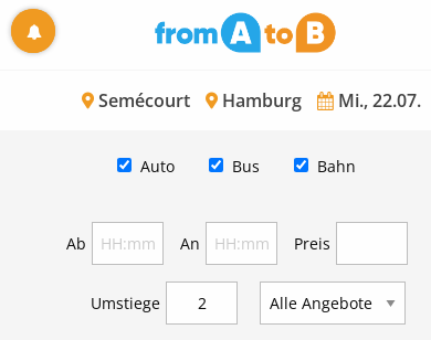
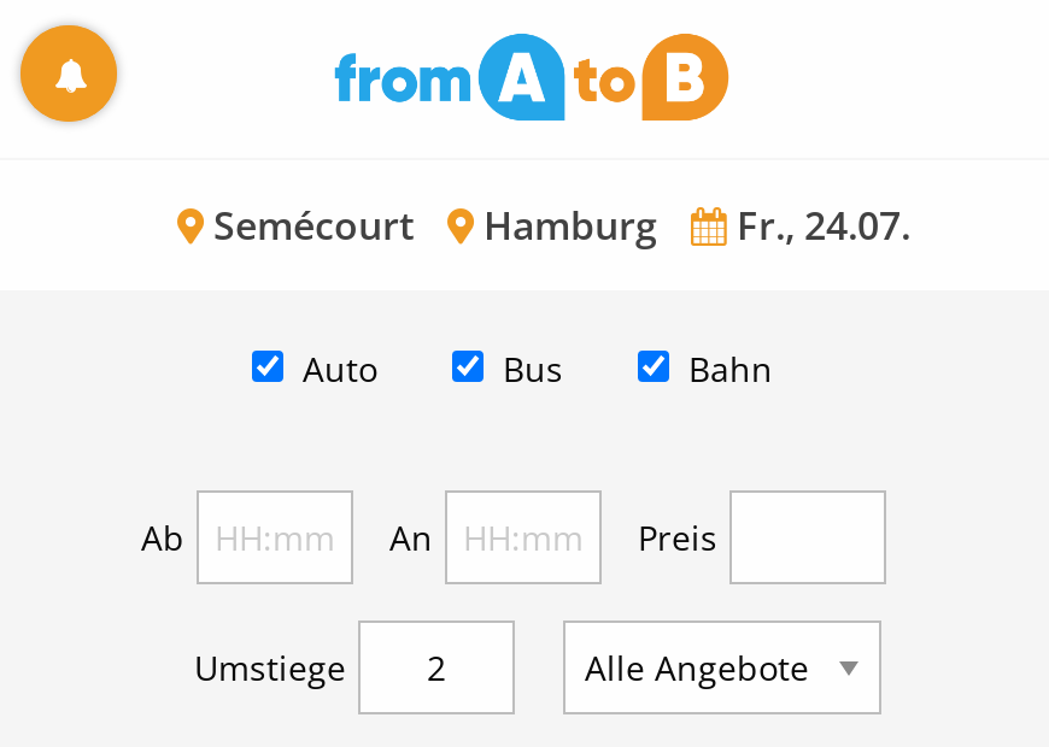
[93,88,421,112] Semécourt Hamburg Mi., 22.07. -> [204,198,910,251] Semécourt Hamburg Fr., 24.07.

